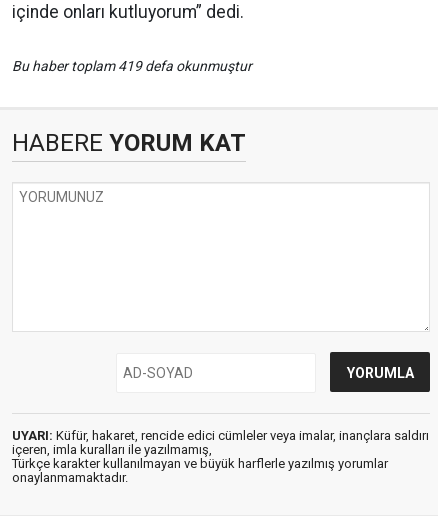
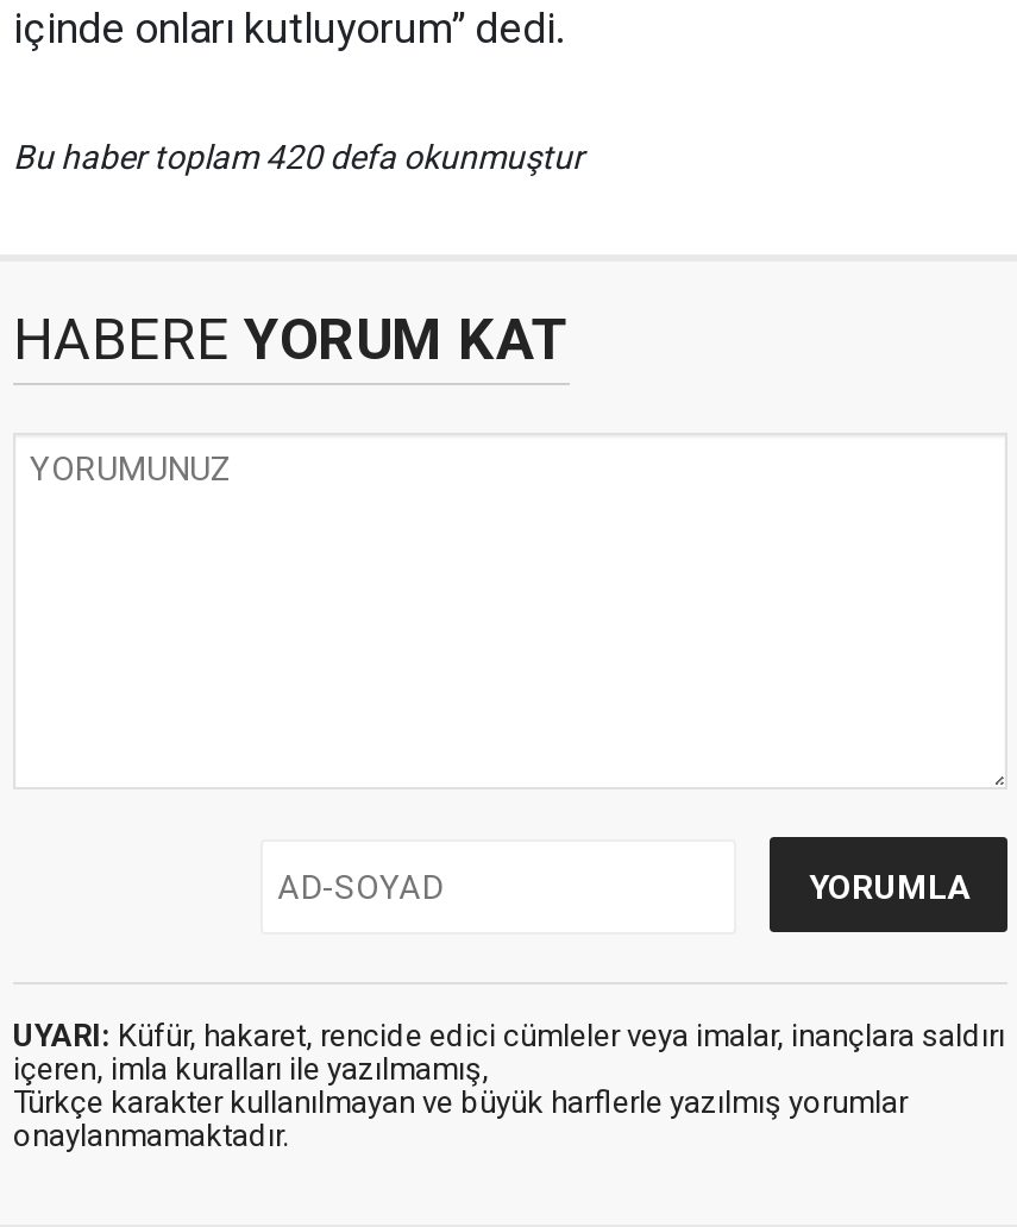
[12,58,252,74] Bu haber toplam 419 defa okunmuştur -> [13,138,584,176] Bu haber toplam 420 defa okunmuştur

